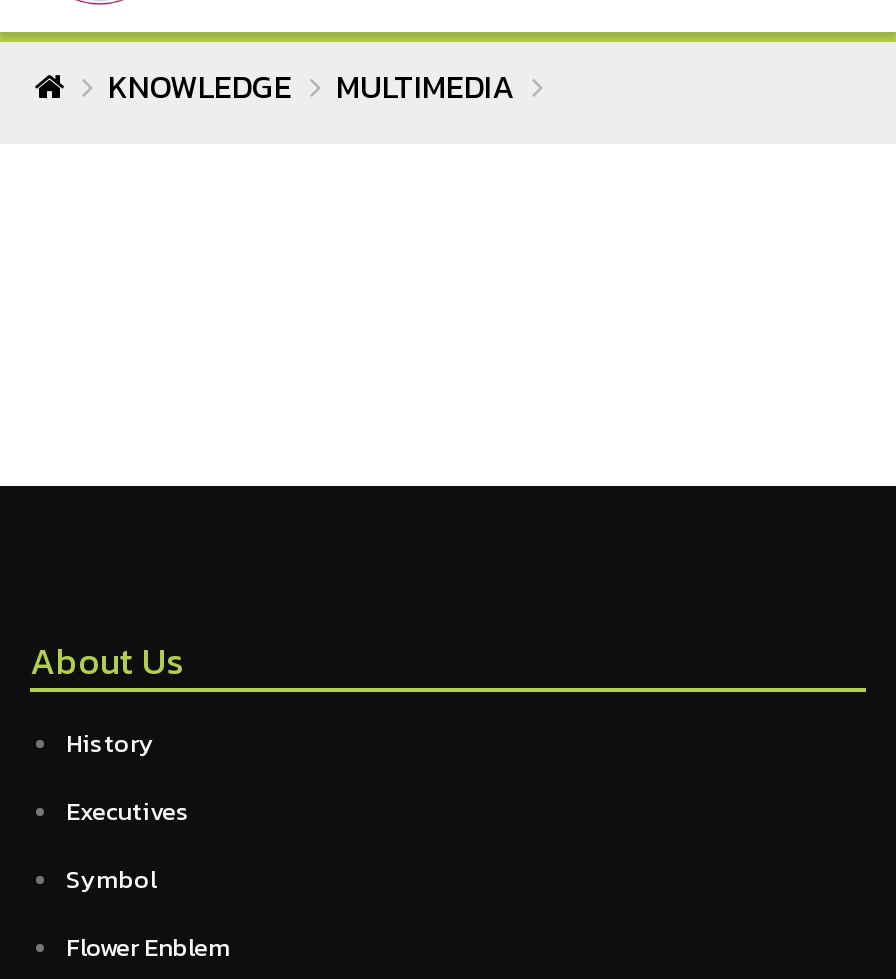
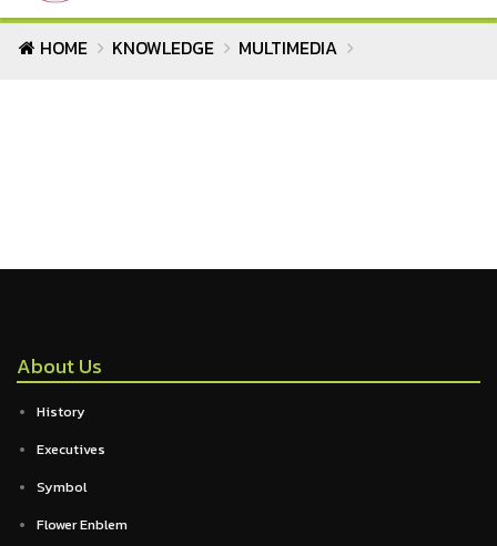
none -> [35,34,88,61] HOME

